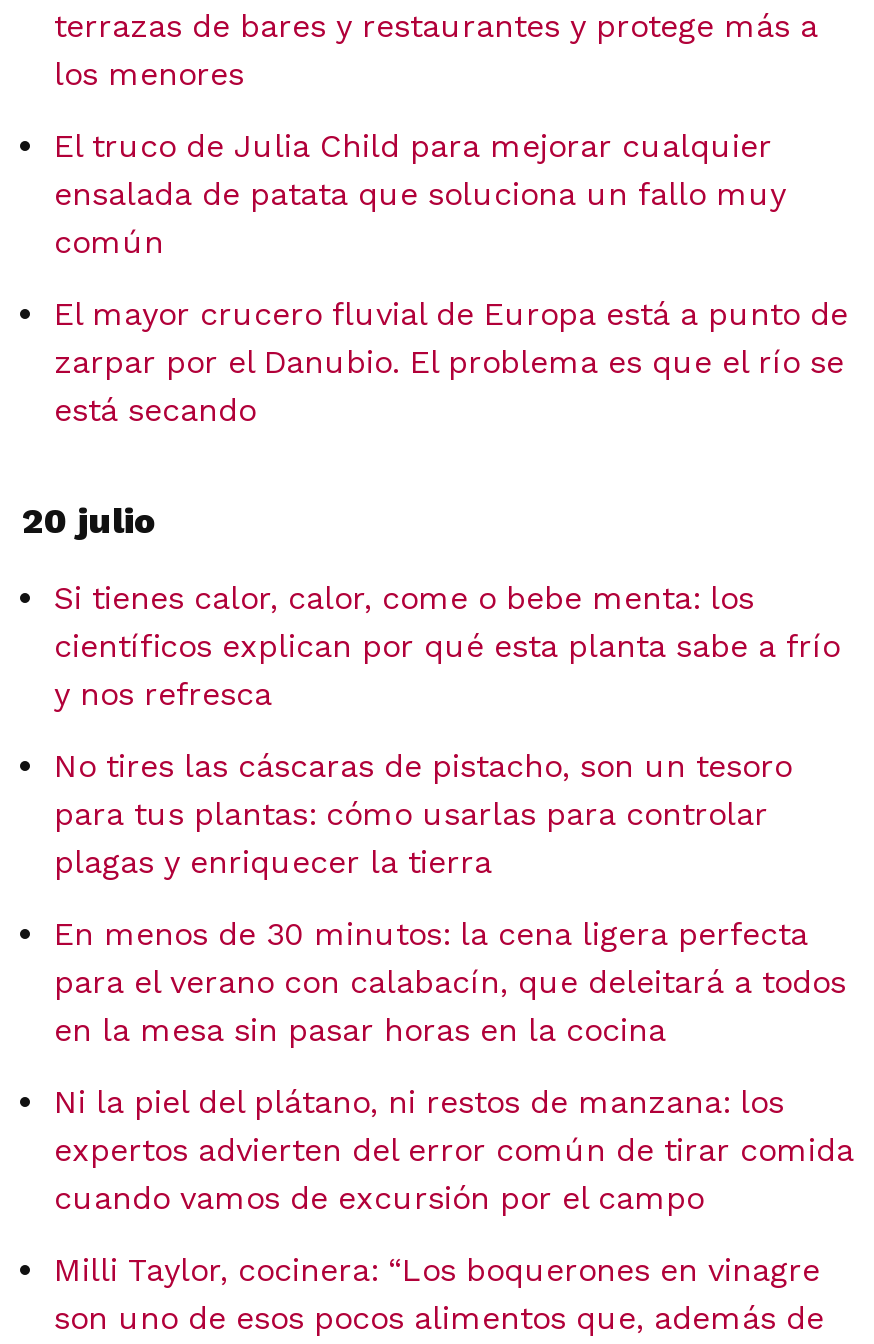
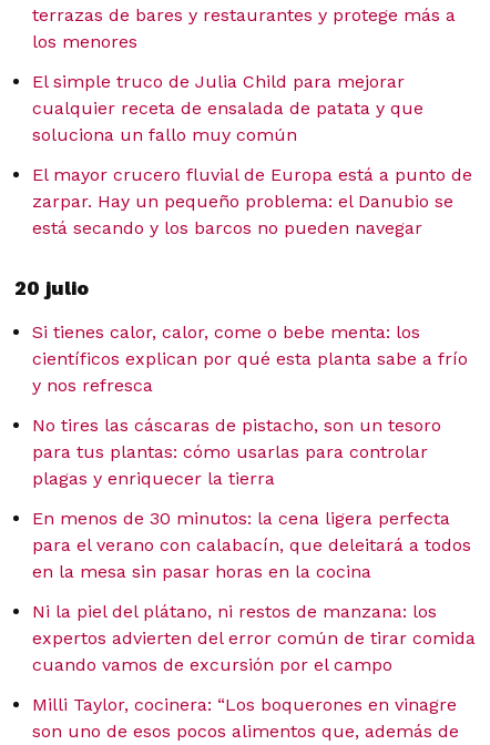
[54,127,786,261] El truco de Julia Child para mejorar cualquier | ensalada de patata que soluciona un fallo muy | común -> [32,70,423,145] El simple truco de Julia Child para mejorar | cualquier receta de ensalada de patata y que | soluciona un fallo muy común
[54,343,844,429] zarpar por el Danubio. El problema es que el río se | está secando -> [32,190,453,238] zarpar. Hay un pequeño problema: el Danubio se | está secando y los barcos no pueden navegar

